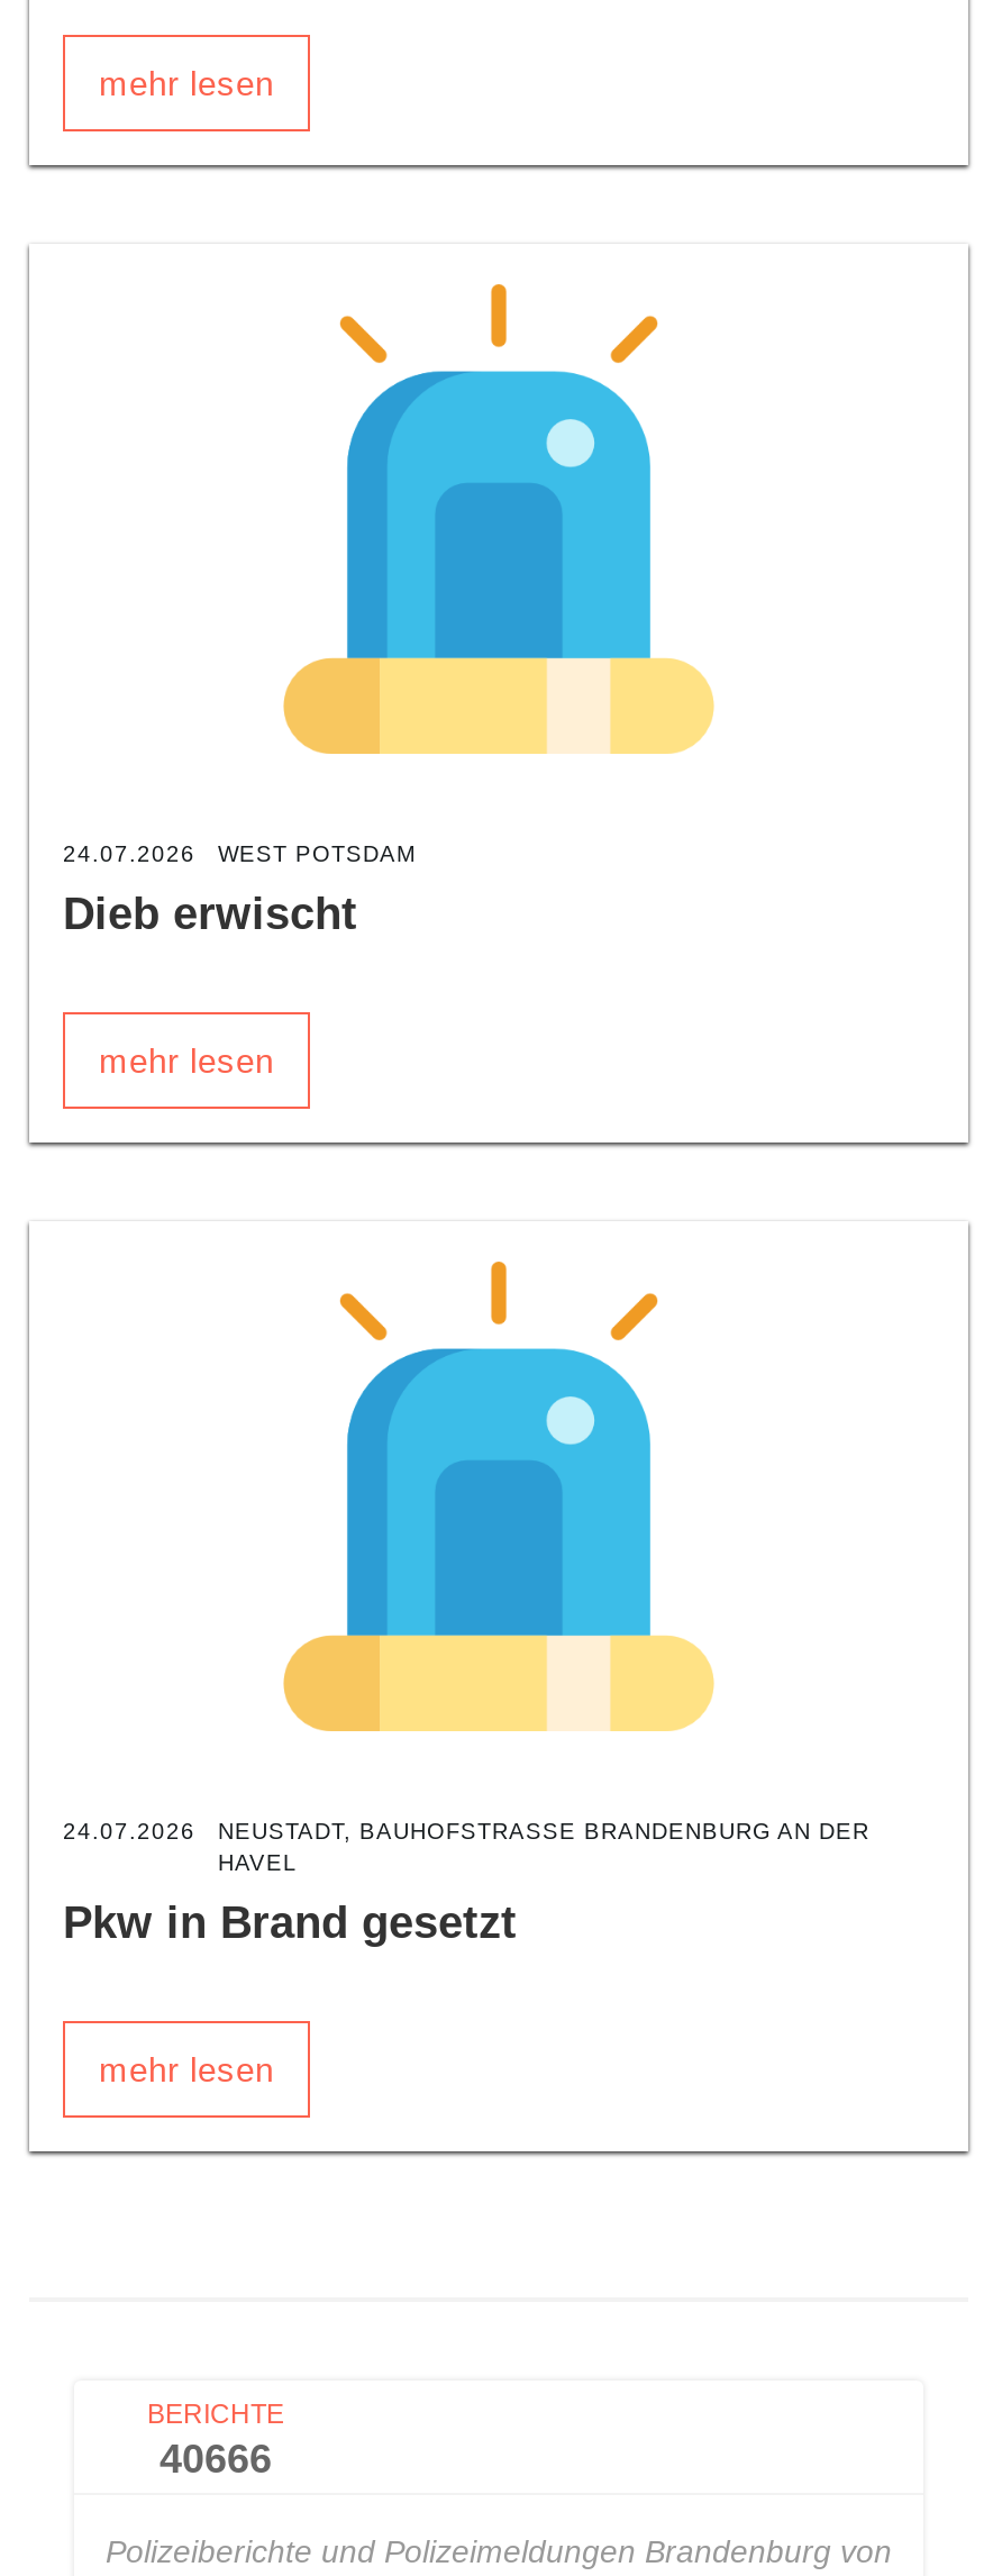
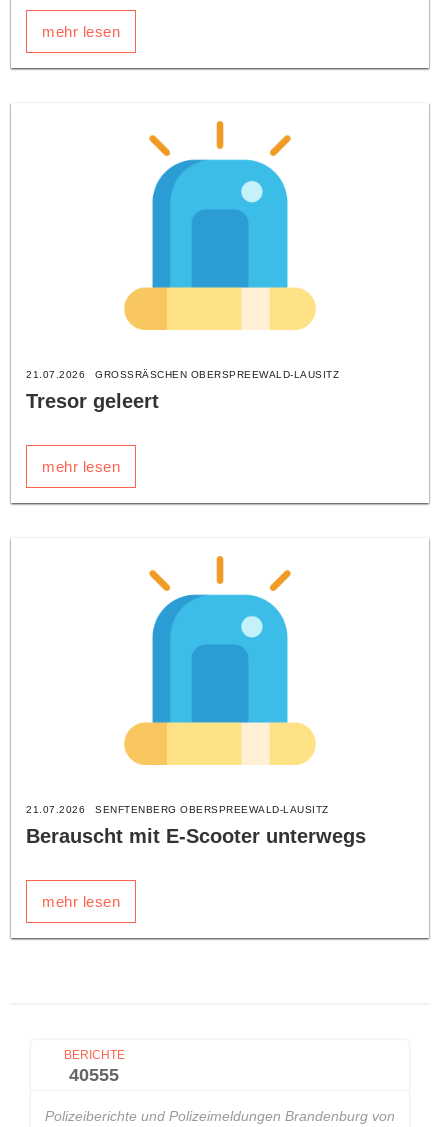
[63,841,416,866] 24.07.2026 | WEST POTSDAM -> [26,369,339,380] 21.07.2026 | GROSSRÄSCHEN OBERSPREEWALD-LAUSITZ
[63,889,357,938] Dieb erwischt -> [26,390,159,412] Tresor geleert
[63,1819,869,1875] 24.07.2026 | NEUSTADT, BAUHOFSTRASSE BRANDENBURG AN DER H | AVEL -> [26,804,328,815] 21.07.2026 | SENFTENBERG OBERSPREEWALD-LAUSITZ
[63,1897,517,1947] Pkw in Brand gesetzt -> [26,825,366,847] Berauscht mit E-Scooter unterwegs
[160,2437,272,2482] 40666 -> [69,1065,119,1085] 40555

